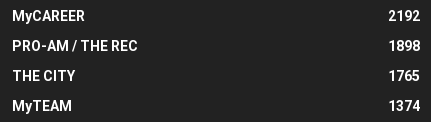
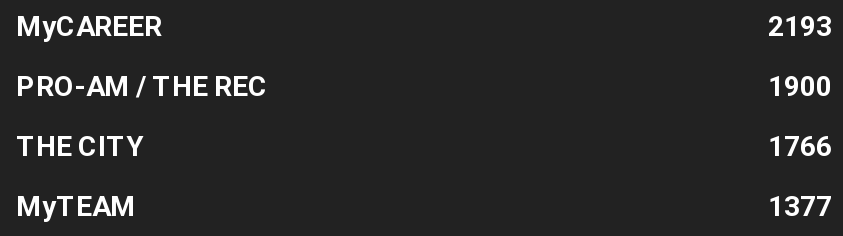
[388,8,420,24] 2192 -> [768,10,832,42] 2193
[388,38,420,54] 1898 -> [768,70,832,102] 1900
[388,68,420,84] 1765 -> [768,130,832,162] 1766
[388,98,420,114] 1374 -> [768,190,832,222] 1377

